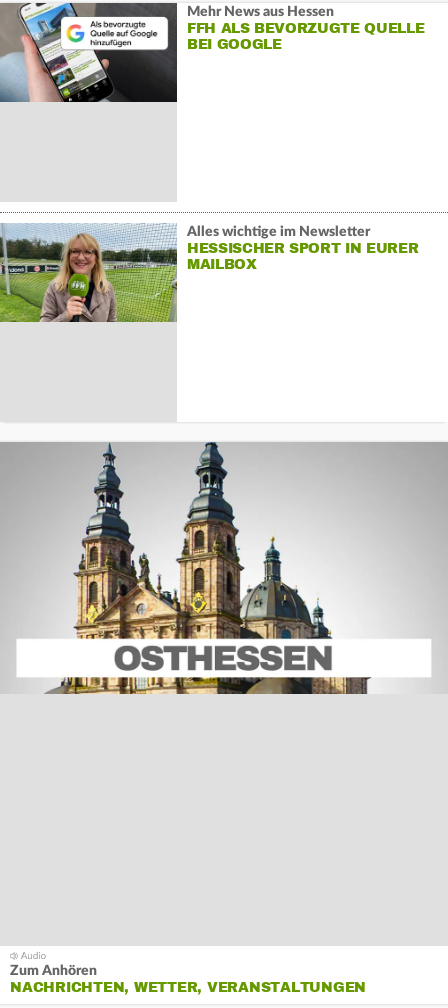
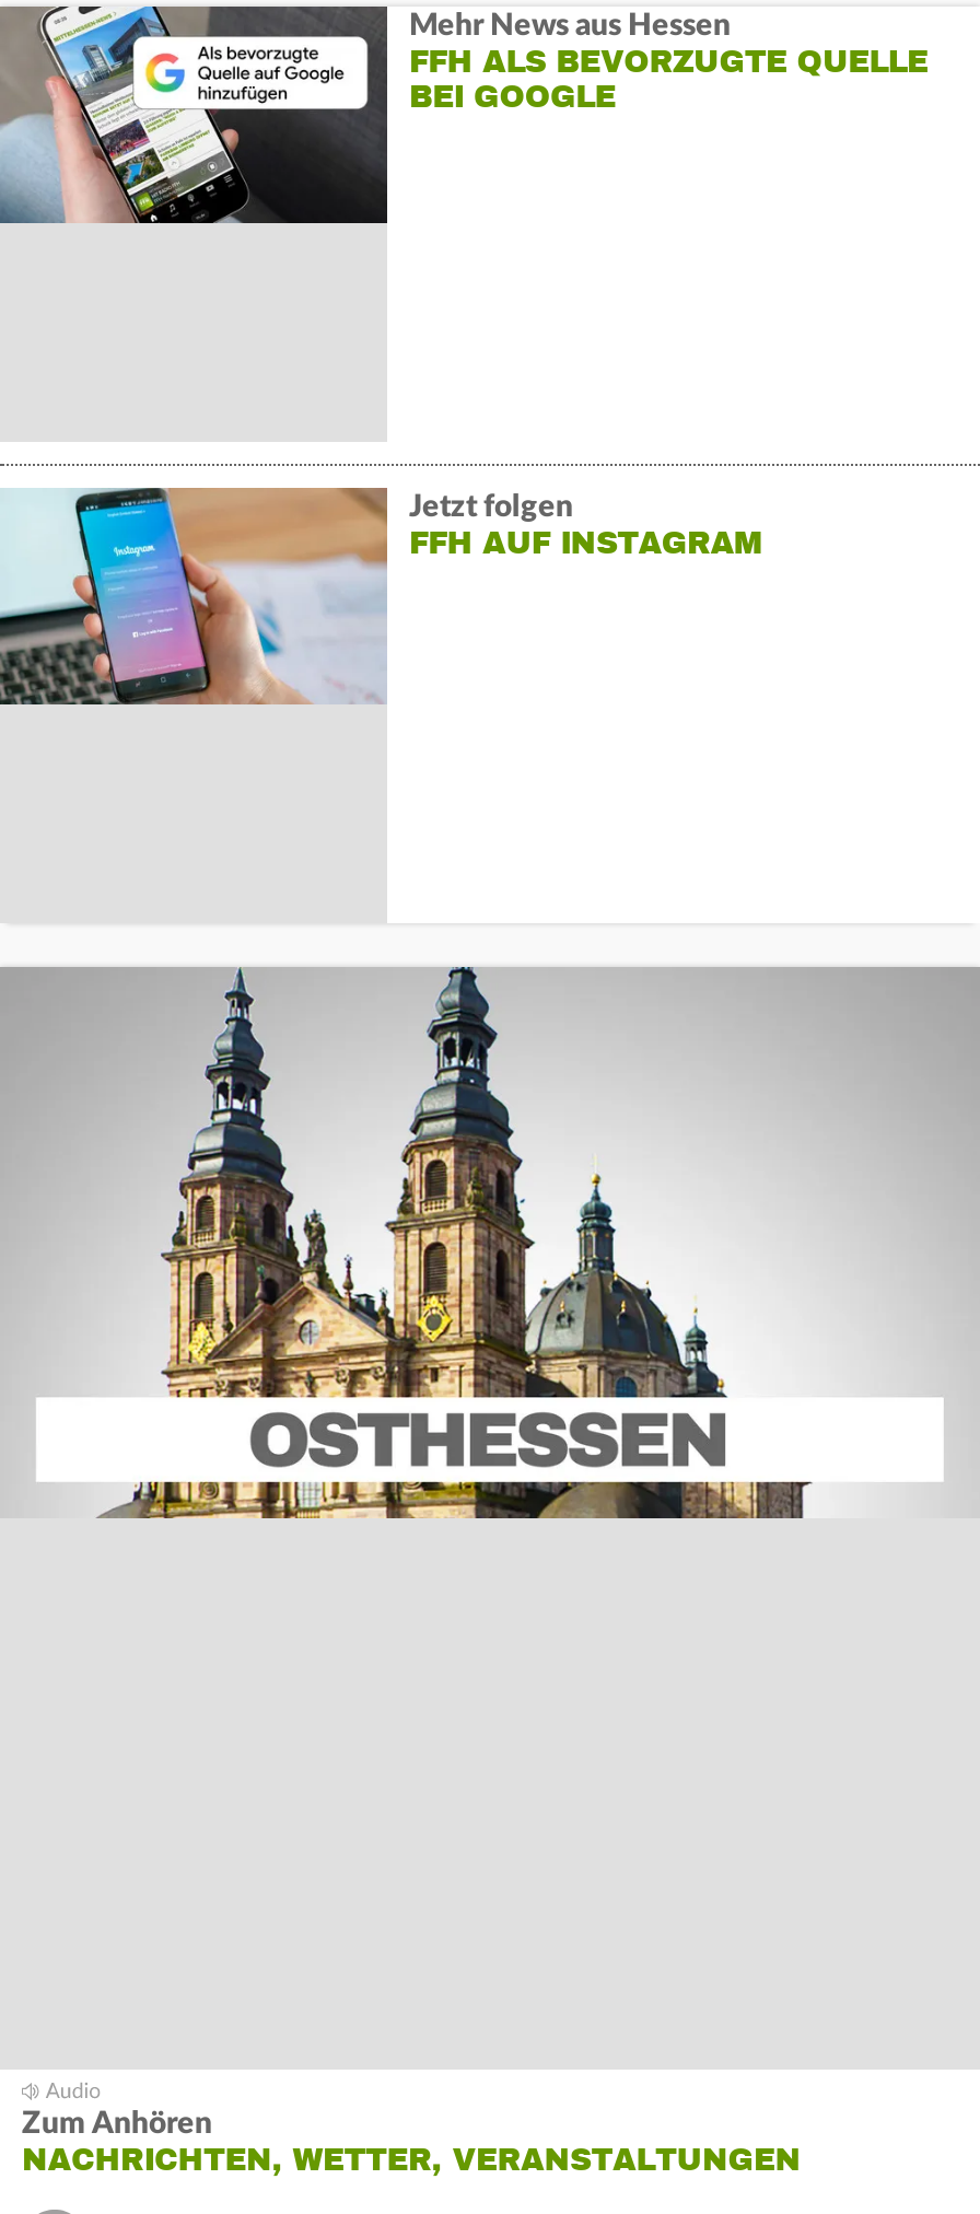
[3,223,418,323] [image] | Alles wichtige im Newsletter | HESSISCHER SPORT IN EURER | MAILBOX -> [7,486,761,707] [image] | Jetzt folgen | FFH AUF INSTAGRAM

